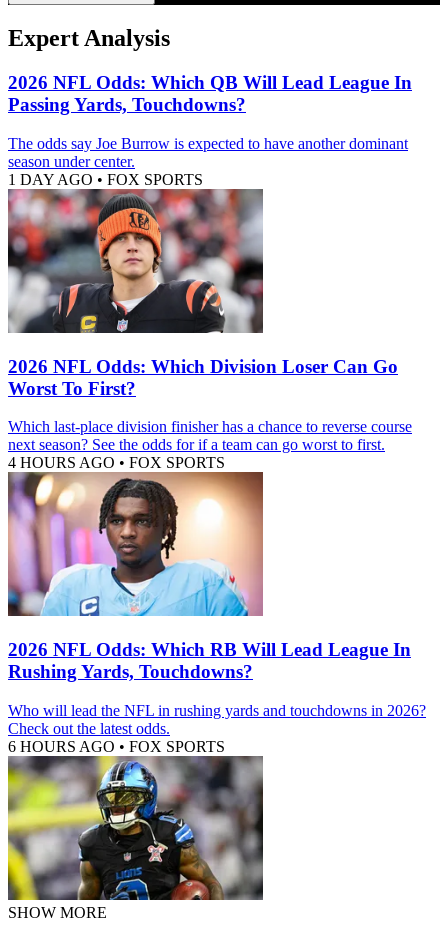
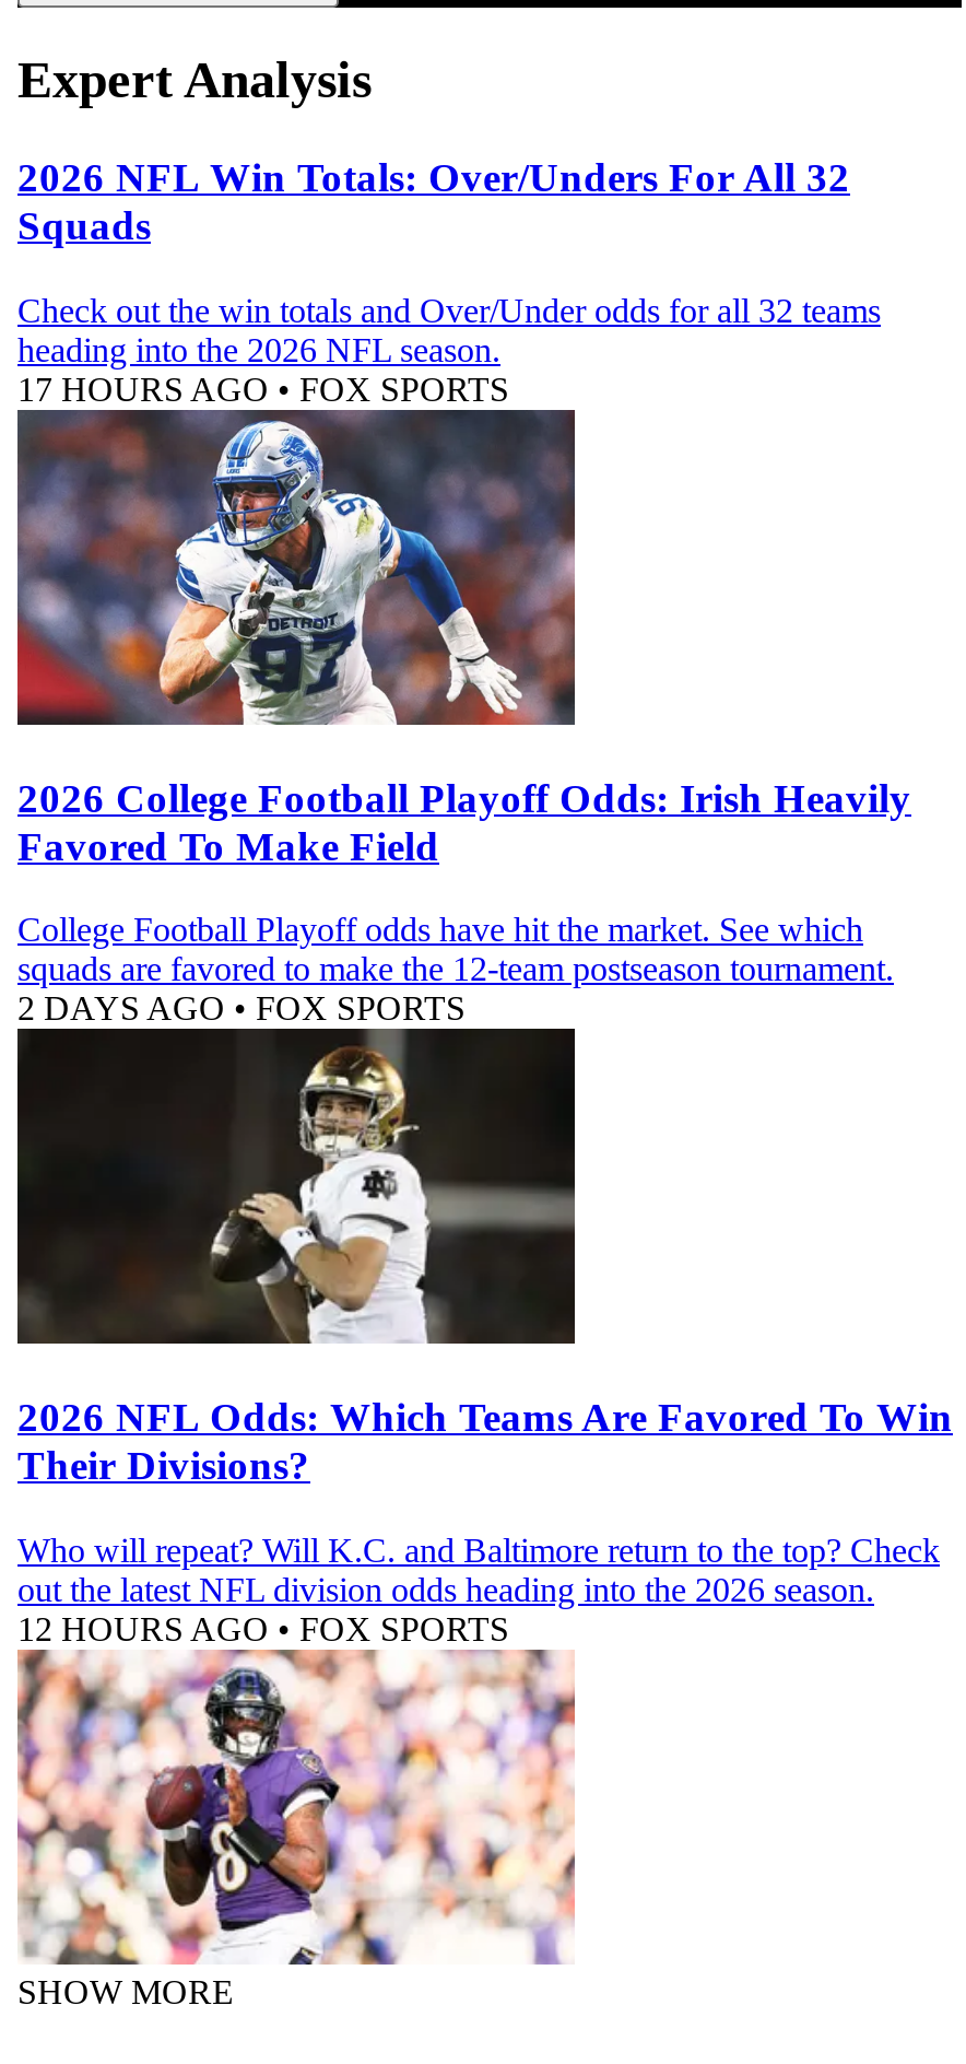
[8,72,412,115] 2026 NFL Odds: Which QB Will Lead League In | Passing Yards, Touchdowns? -> [17,155,850,249] 2026 NFL Win Totals: Over/Unders For All 32 | Squads
[8,135,408,188] The odds say Joe Burrow is expected to have another dominant | season under center. | 1 DAY AGO • FOX SPORTS -> [17,292,881,408] Check out the win totals and Over/Under odds for all 32 teams | heading into the 2026 NFL season. | 17 HOURS AGO • FOX SPORTS
[7,189,398,399] [image] | 2026 NFL Odds: Which Division Loser Can Go | Worst To First? -> [15,412,911,868] [image] | 2026 College Football Playoff Odds: Irish Heavily | Favored To Make Field
[7,418,412,617] [image] | Which last-place division finisher has a chance to reverse course | next season? See the odds for if a team can go worst to first. | 4 HOURS AGO • FOX SPORTS -> [15,911,894,1346] [image] | College Football Playoff odds have hit the market. See which | squads are favored to make the 12-team postseason tournament. | 2 DAYS AGO • FOX SPORTS
[8,639,411,682] 2026 NFL Odds: Which RB Will Lead League In | Rushing Yards, Touchdowns? -> [17,1394,953,1488] 2026 NFL Odds: Which Teams Are Favored To Win | Their Divisions?
[8,702,426,755] Who will lead the NFL in rushing yards and touchdowns in 2026? | Check out the latest odds. | 6 HOURS AGO • FOX SPORTS -> [17,1531,940,1647] Who will repeat? Will K.C. and Baltimore return to the top? Check | out the latest NFL division odds heading into the 2026 season. | 12 HOURS AGO • FOX SPORTS
[7,755,264,901] [image] -> [15,1650,577,1967] [image]

